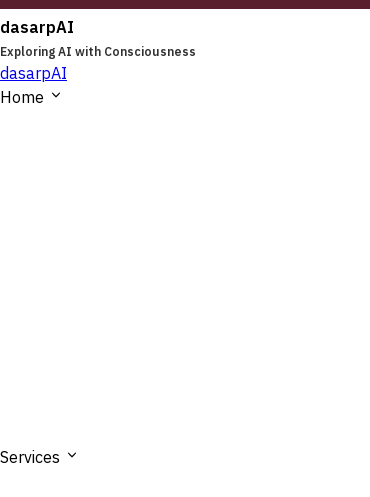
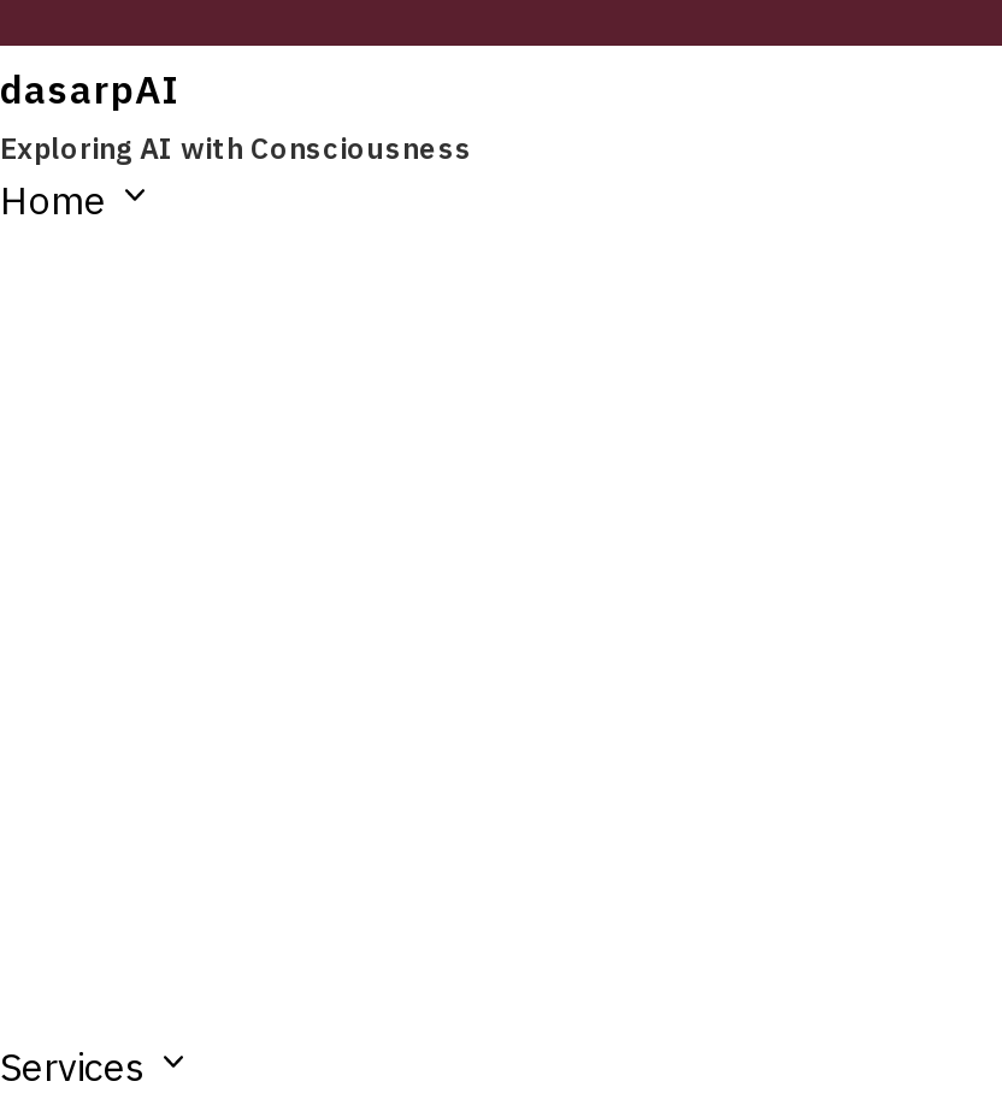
[0,63,67,83] dasarpAI -> none

